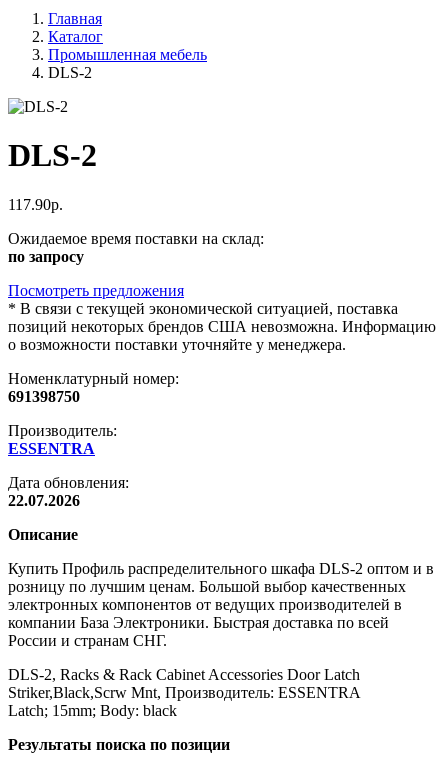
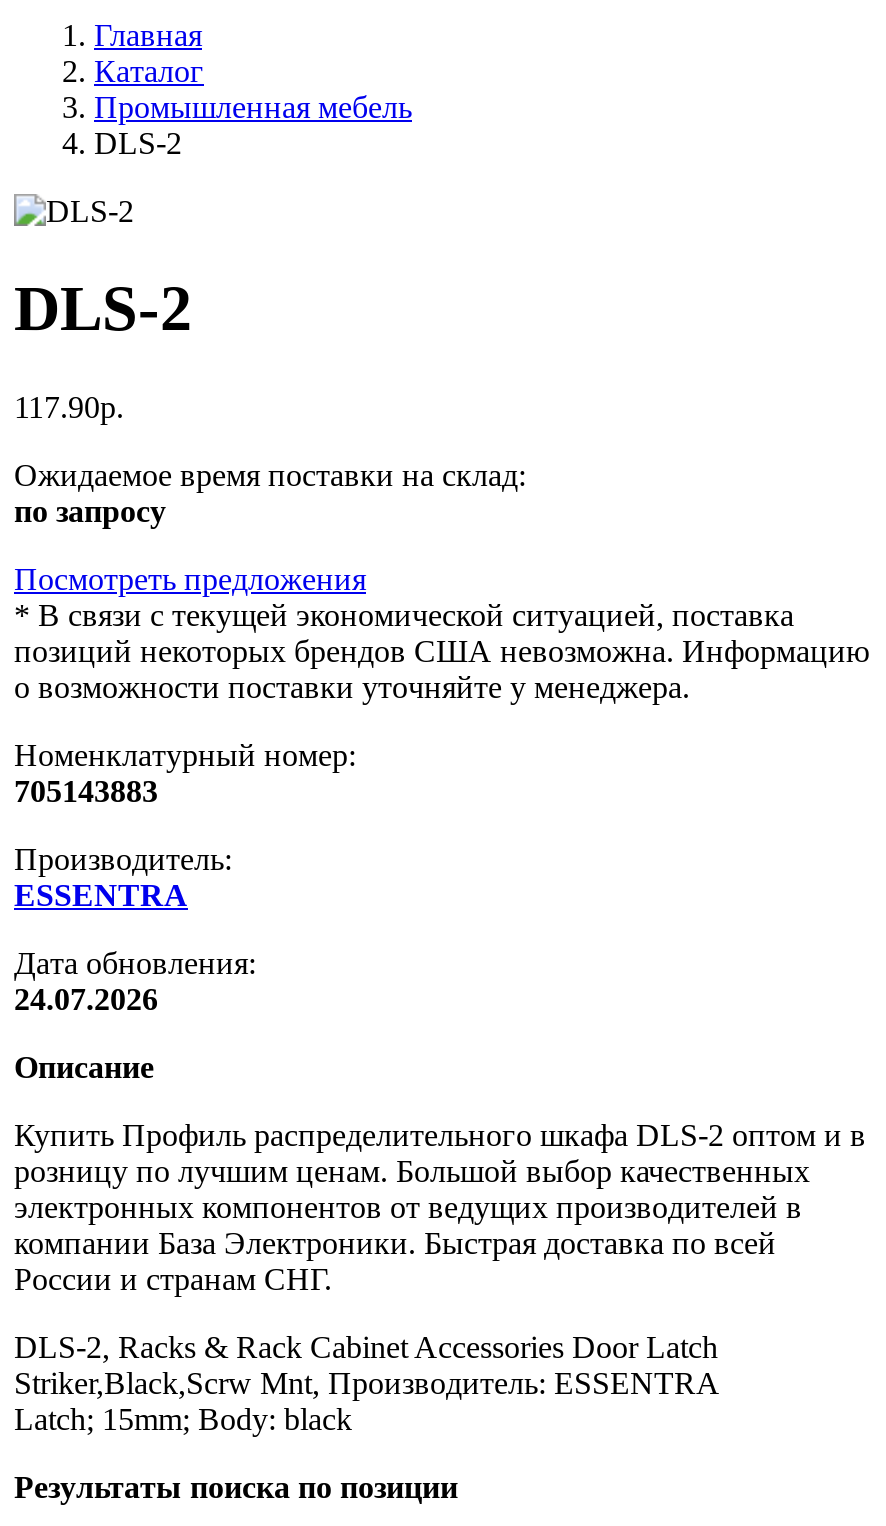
[8,388,80,405] 691398750 -> [14,774,158,808] 705143883
[8,492,80,509] 22.07.2026 -> [14,982,158,1016] 24.07.2026

